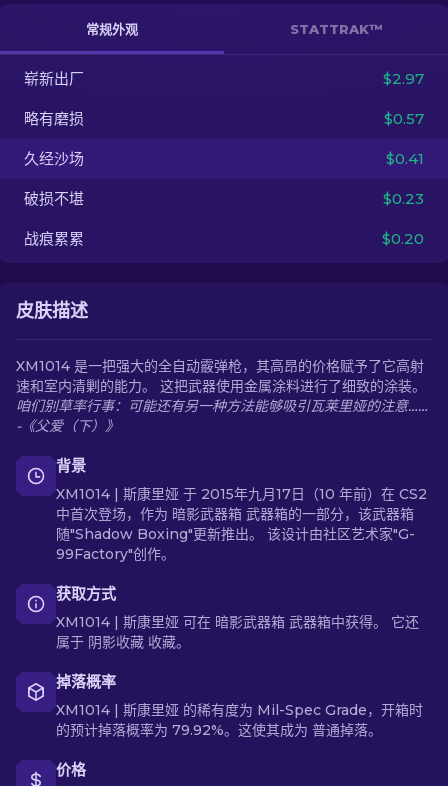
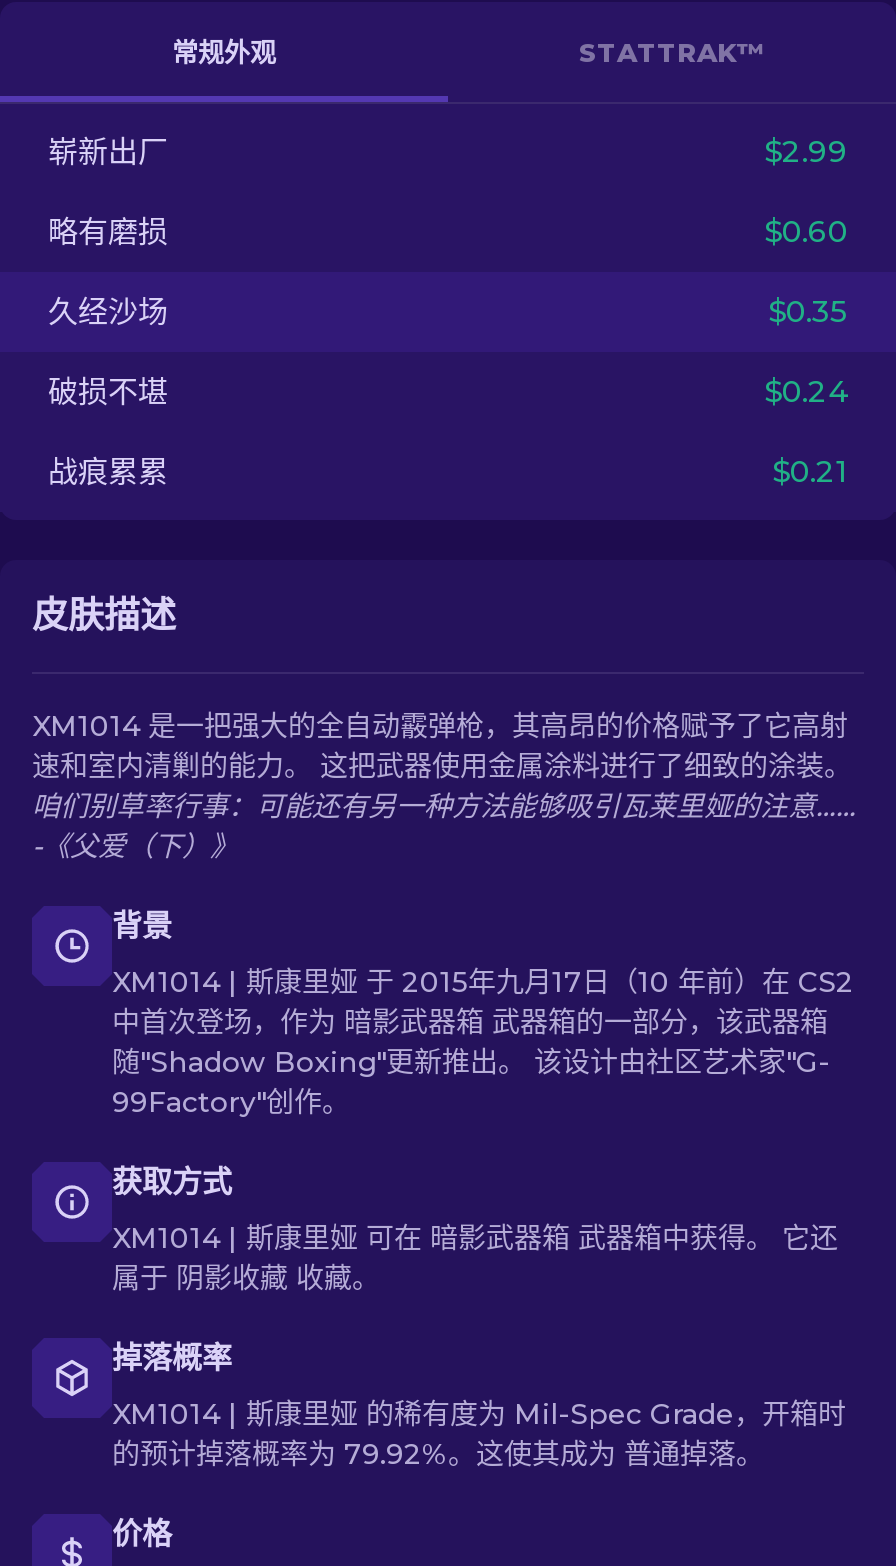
[383,69,424,88] $2.97 -> [764,132,848,170] $2.99
[384,109,424,128] $0.57 -> [764,212,848,250] $0.60
[386,149,424,168] $0.41 -> [768,292,848,330] $0.35
[383,189,424,208] $0.23 -> [764,372,848,410] $0.24
[382,229,424,248] $0.20 -> [772,452,848,490] $0.21

